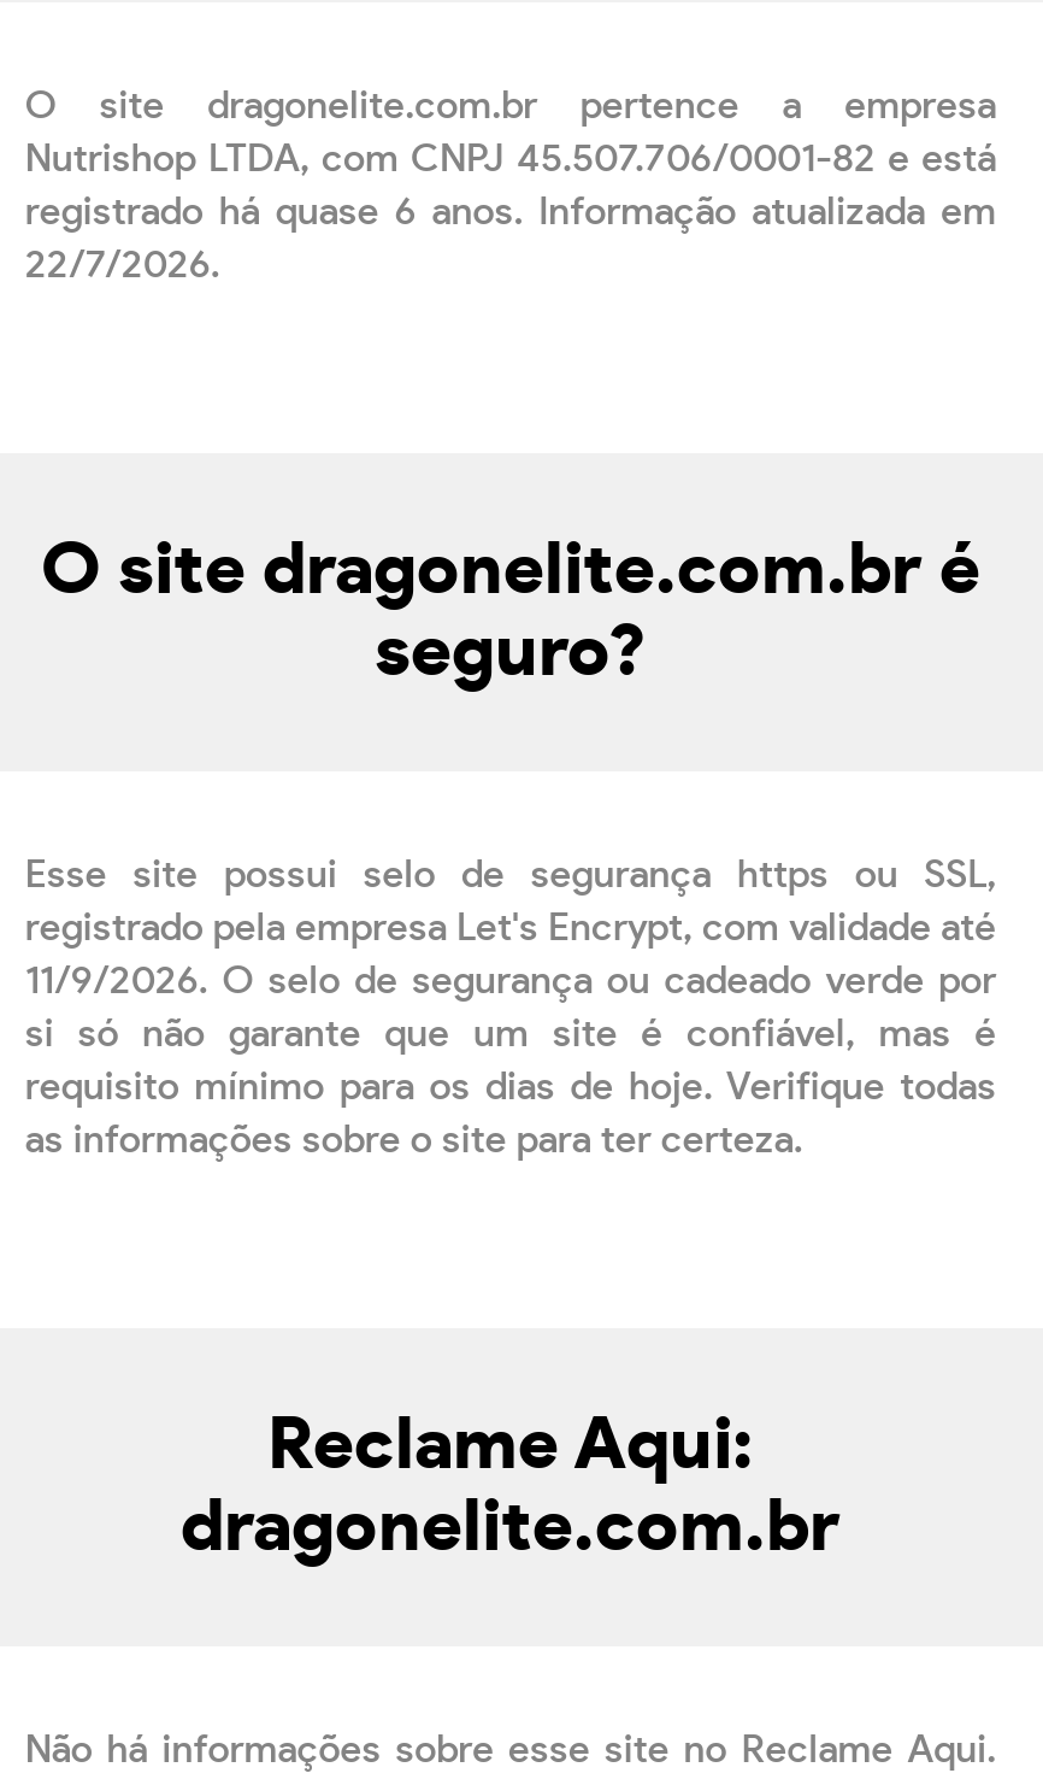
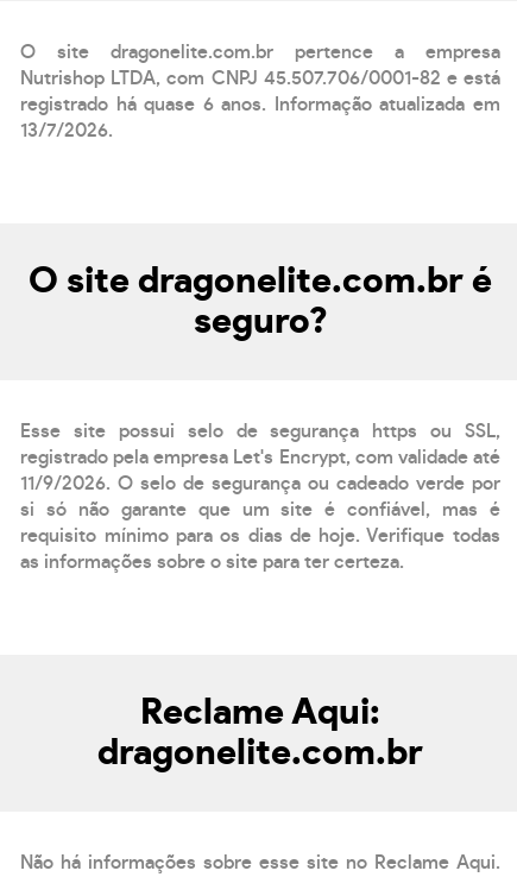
[25,246,220,284] 22/7/2026. -> [21,121,113,140] 13/7/2026.

